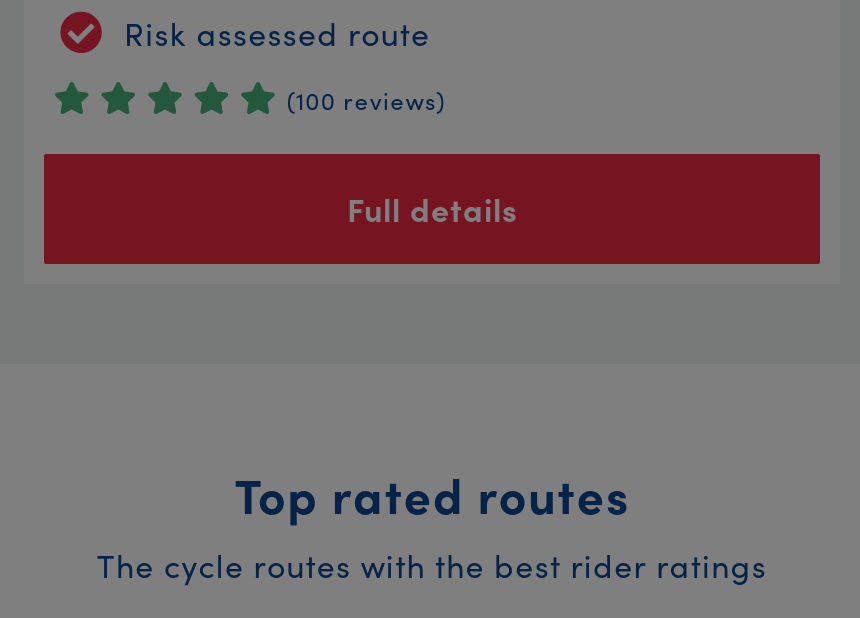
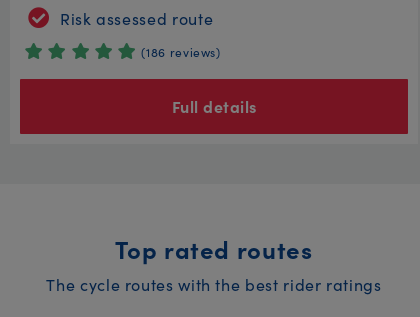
[287,81,445,115] (100 reviews) -> [141,42,221,59] (186 reviews)

